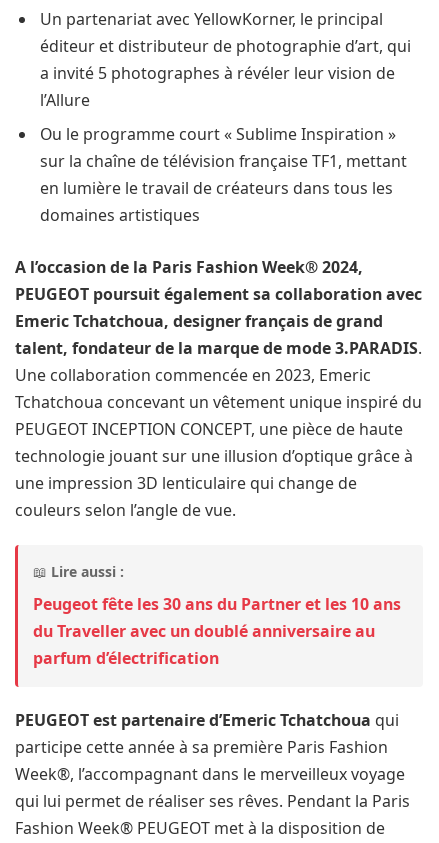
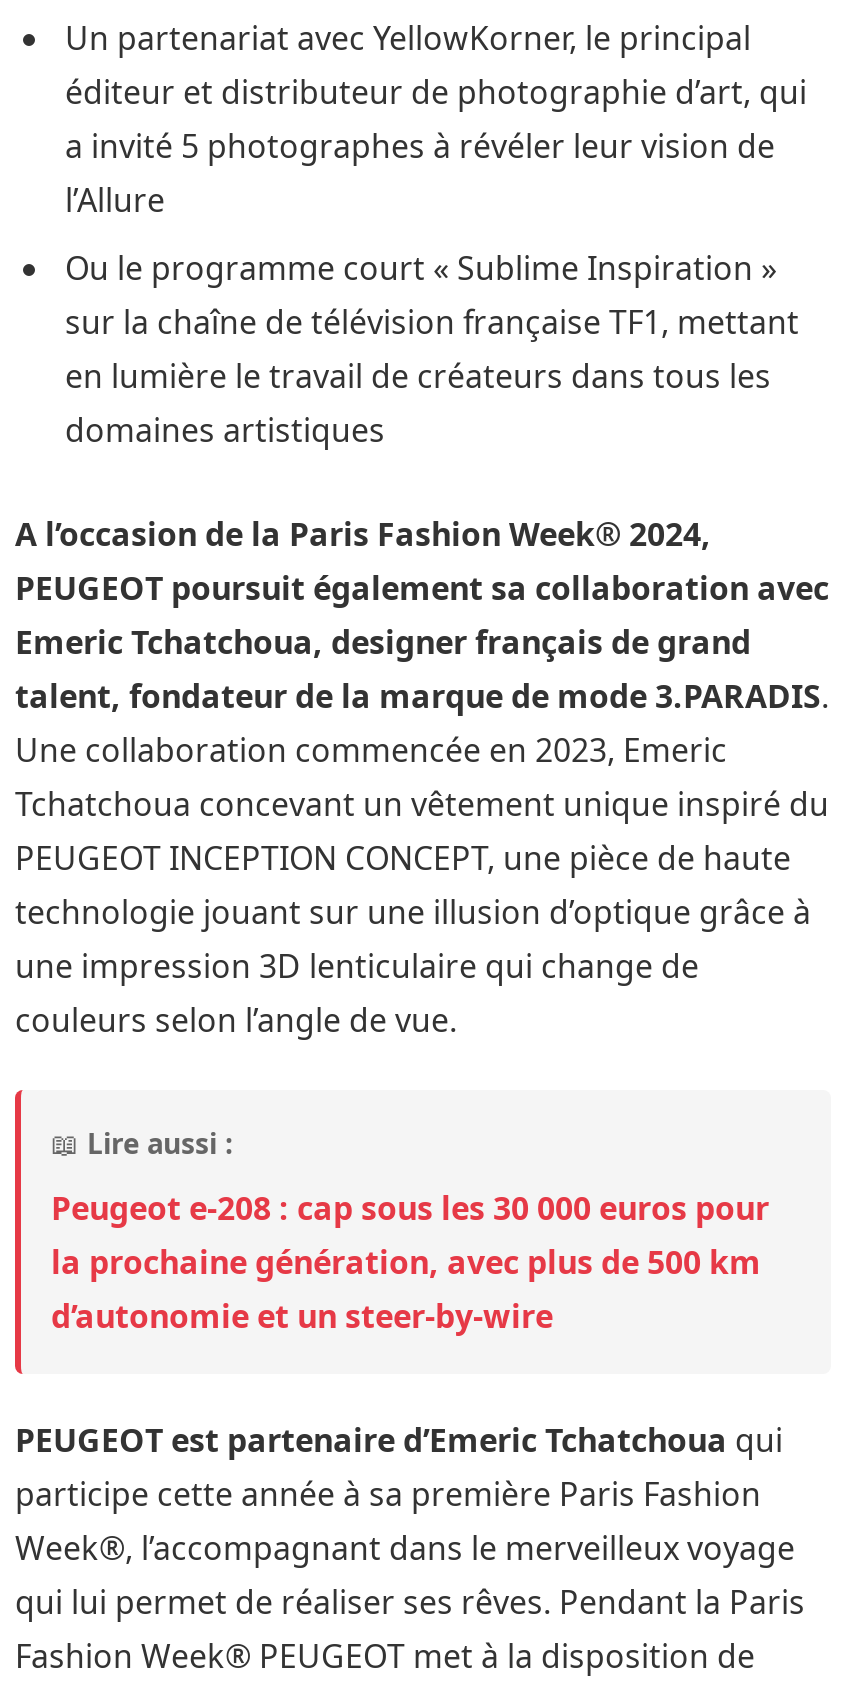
[33,593,401,669] Peugeot fête les 30 ans du Partner et les 10 ans | du Traveller avec un doublé anniversaire au | parfum d’électrification -> [51,1186,769,1338] Peugeot e-208 : cap sous les 30 000 euros pour | la prochaine génération, avec plus de 500 km | d’autonomie et un steer-by-wire

